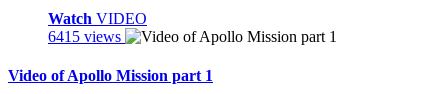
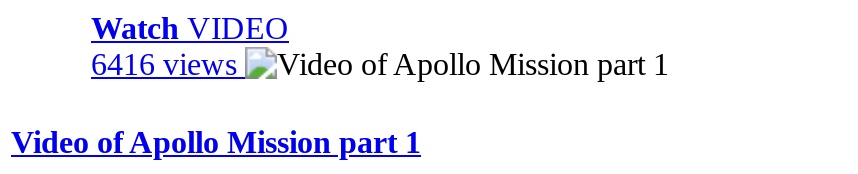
[48,28,125,45] 6415 views -> [91,47,245,81] 6416 views

